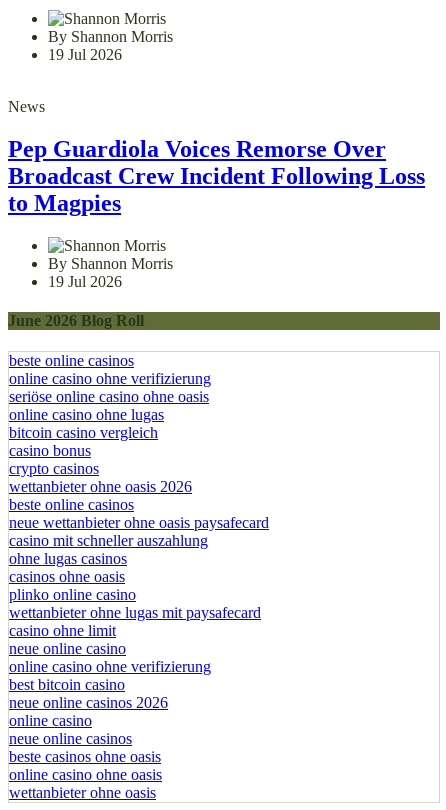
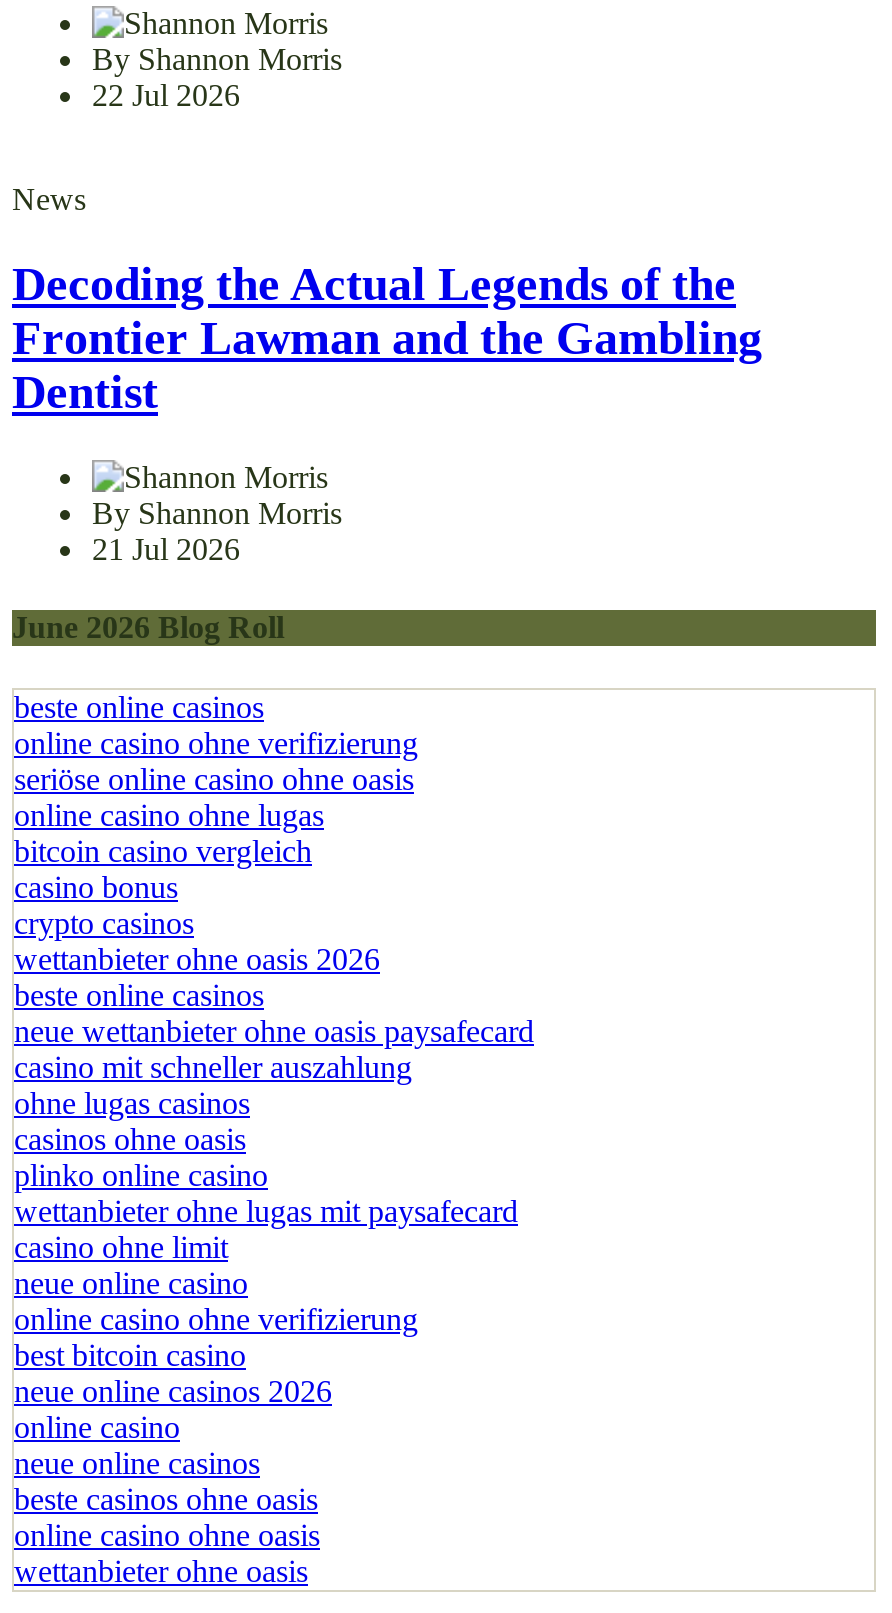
[48,46,122,63] 19 Jul 2026 -> [92,78,240,112] 22 Jul 2026
[8,136,425,216] Pep Guardiola Voices Remorse Over | Broadcast Crew Incident Following Loss | to Magpies -> [12,258,762,418] Decoding the Actual Legends of the | Frontier Lawman and the Gambling | Dentist
[48,273,122,290] 19 Jul 2026 -> [92,531,240,565] 21 Jul 2026

